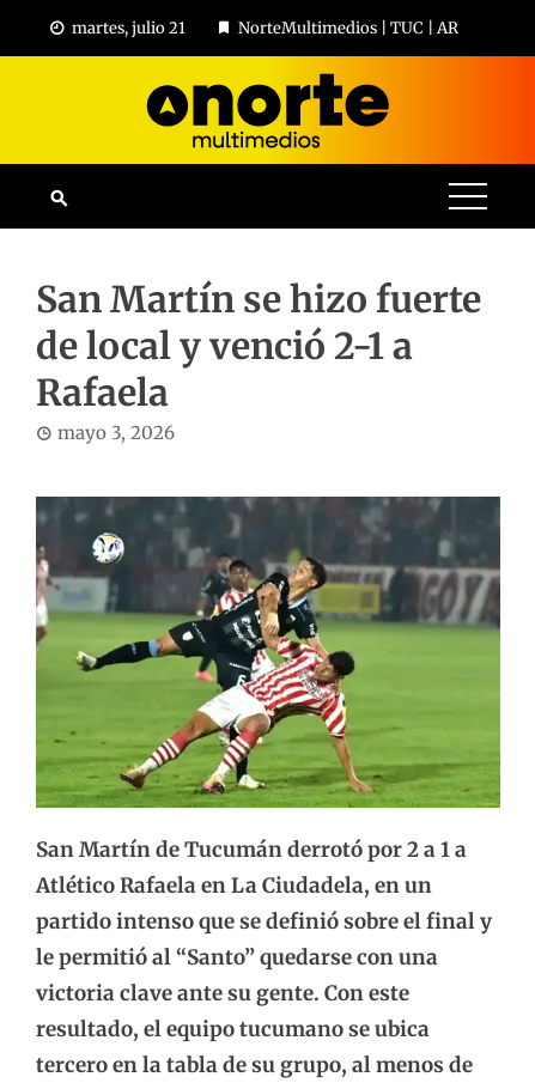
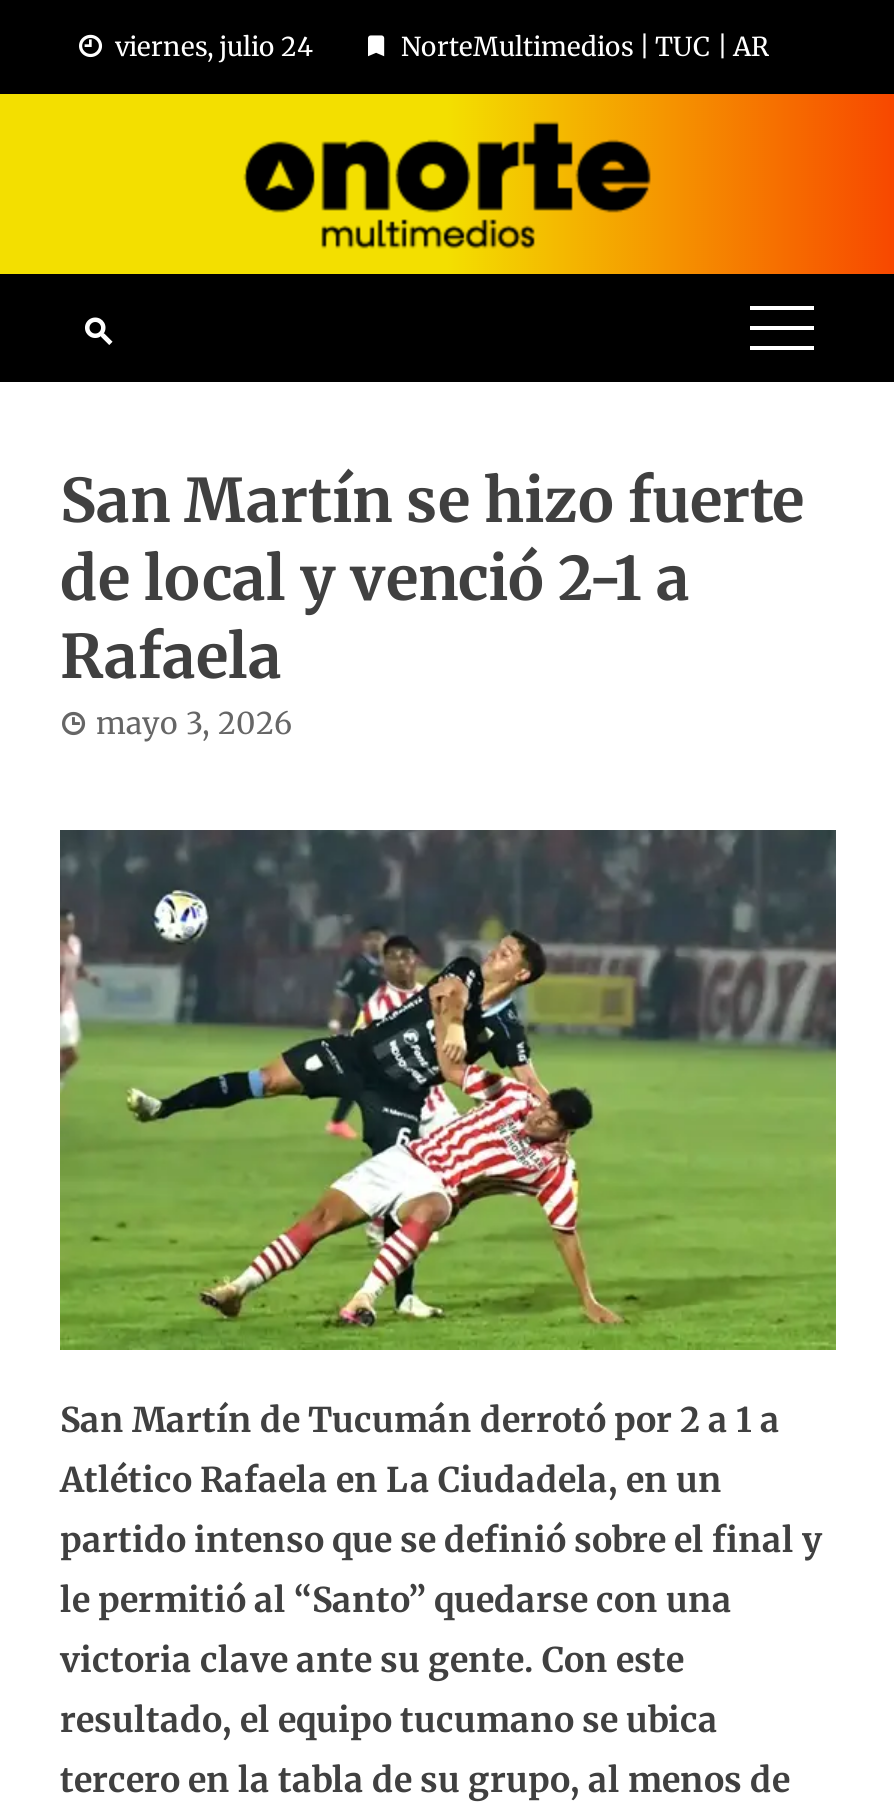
[71,18,185,38] martes, julio 21 -> [115,30,313,64] viernes, julio 24

